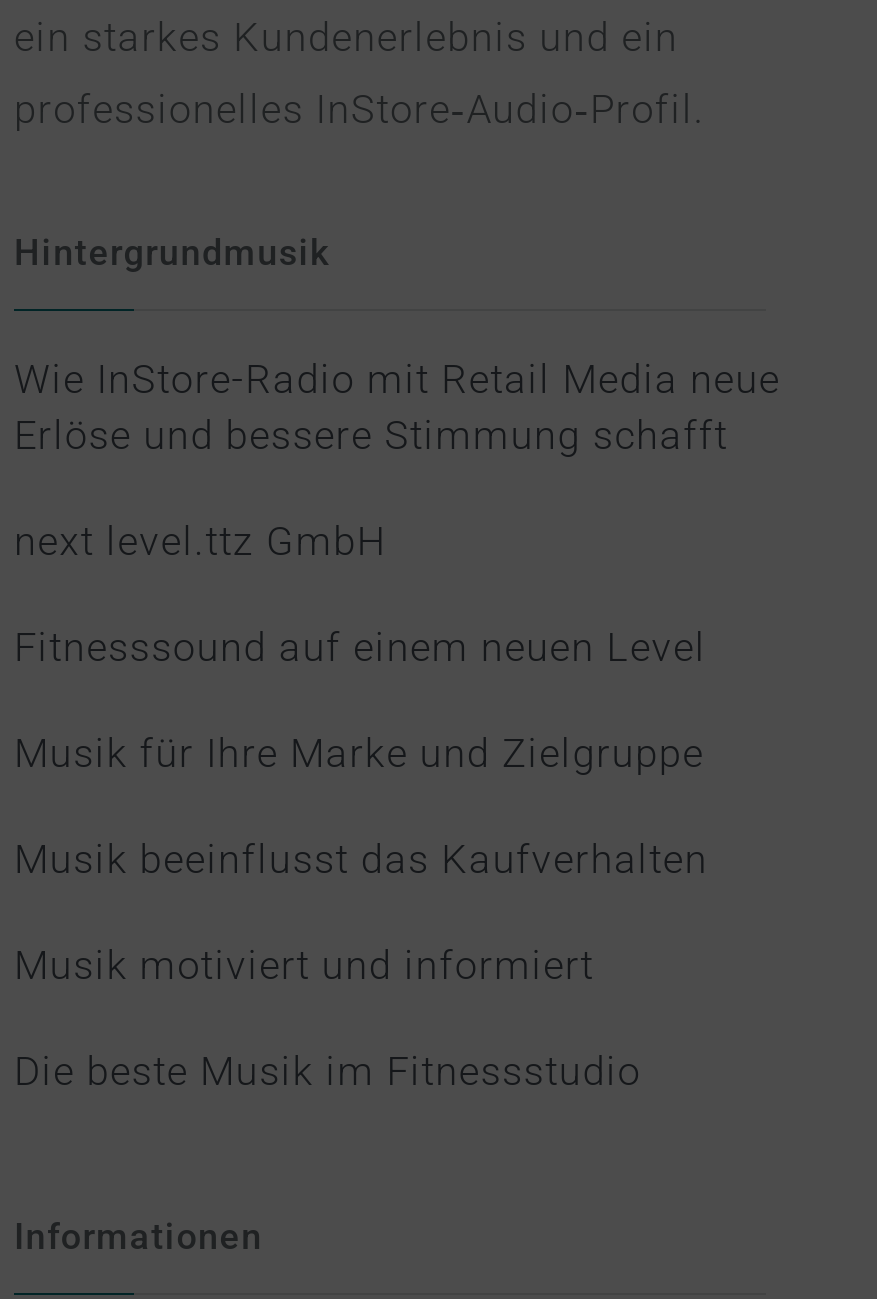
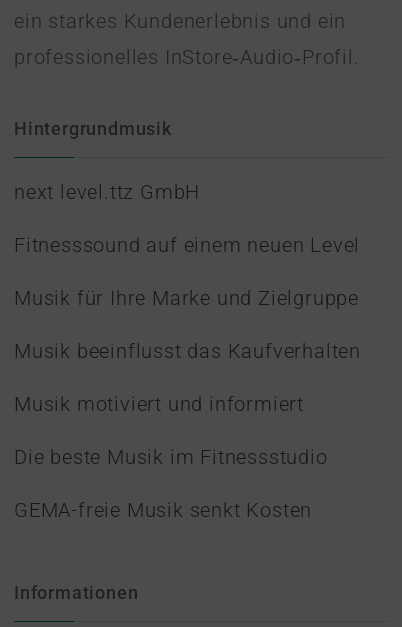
[14,356,780,460] Wie InStore-Radio mit Retail Media neue | Erlöse und bessere Stimmung schafft -> none
moved [14,518,708,1096] -> [14,180,361,469]: next level.ttz GmbH | Fitnesssound auf einem neuen Level | Musik für Ihre Marke und Zielgruppe | Musik beeinflusst das Kaufverhalten | Musik motiviert und informiert | Die beste Musik im Fitnessstudio
none -> [14,498,312,522] GEMA-freie Musik senkt Kosten

